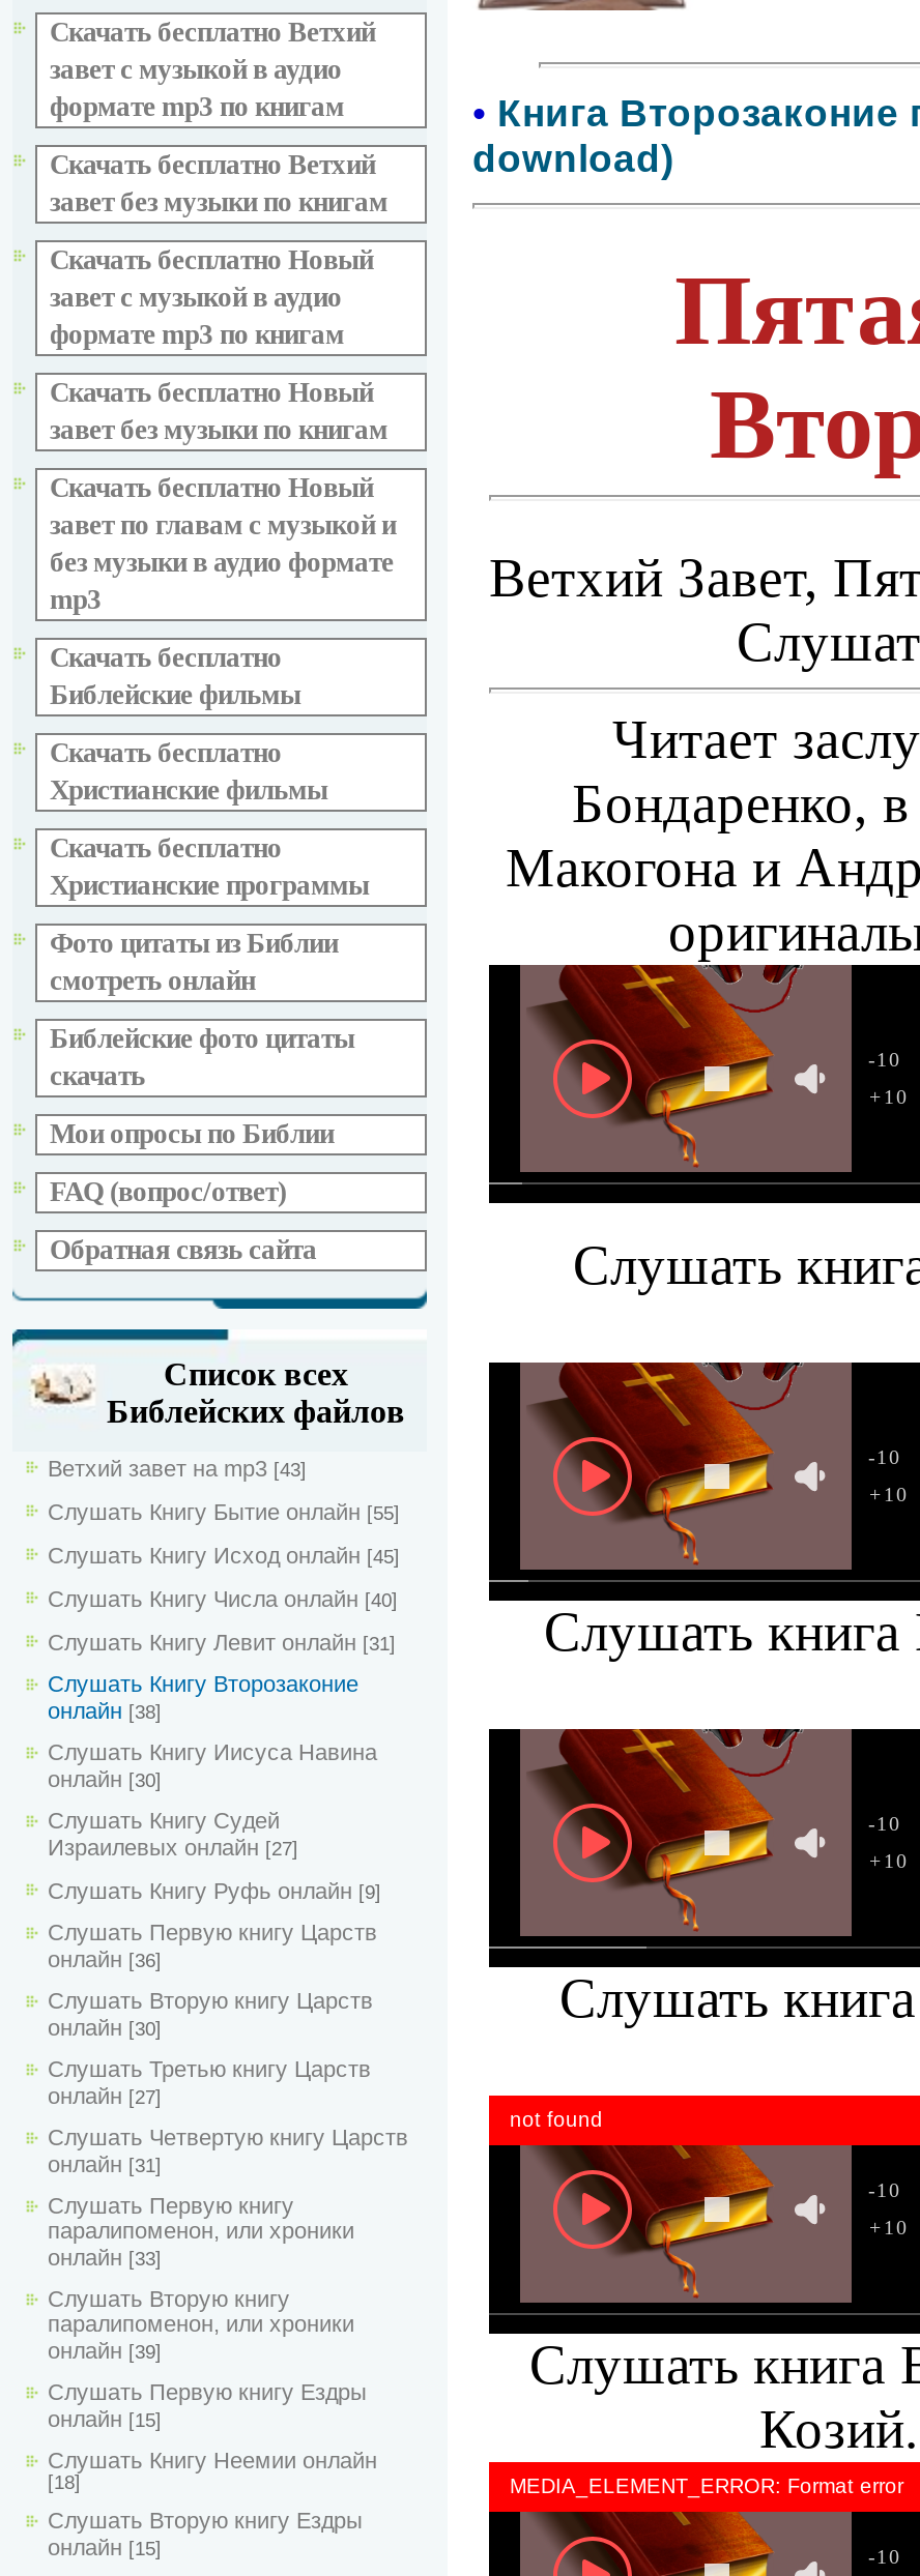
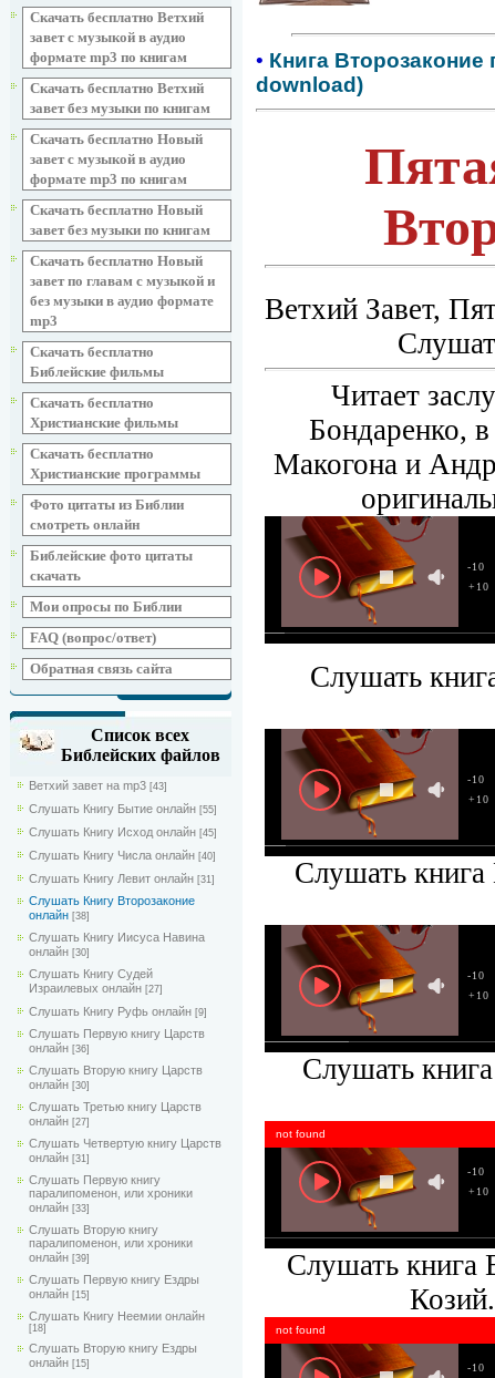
[510,2474,903,2497] MEDIA_ELEMENT_ERROR: Format error -> [276,1324,326,1336] not found

